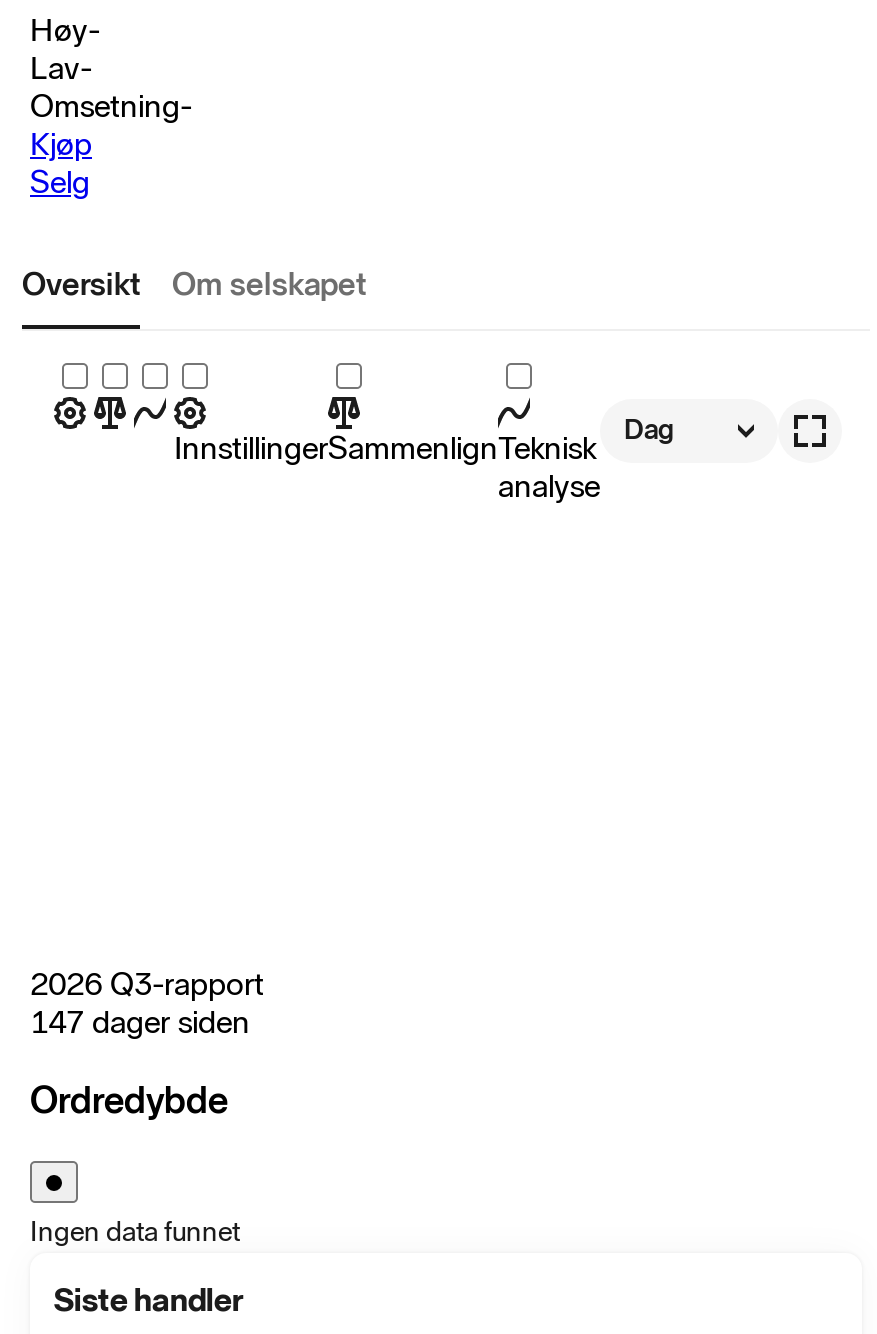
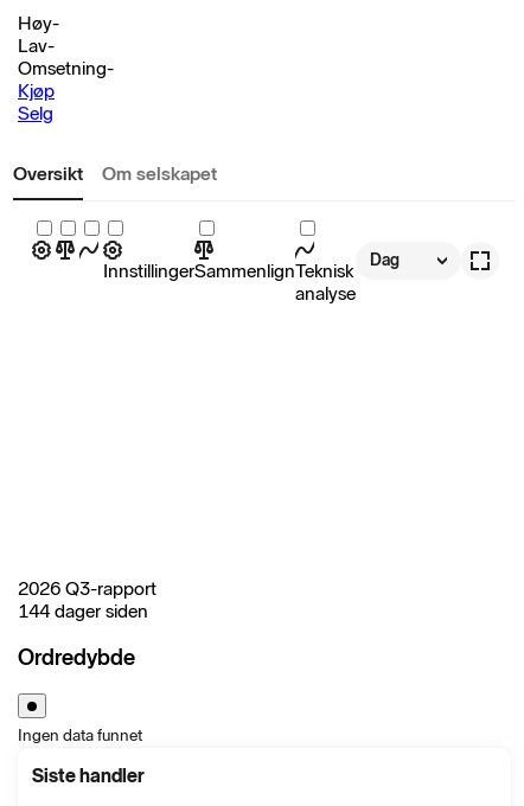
[30,1003,250,1041] 147 dager siden -> [18,600,148,622] 144 dager siden

